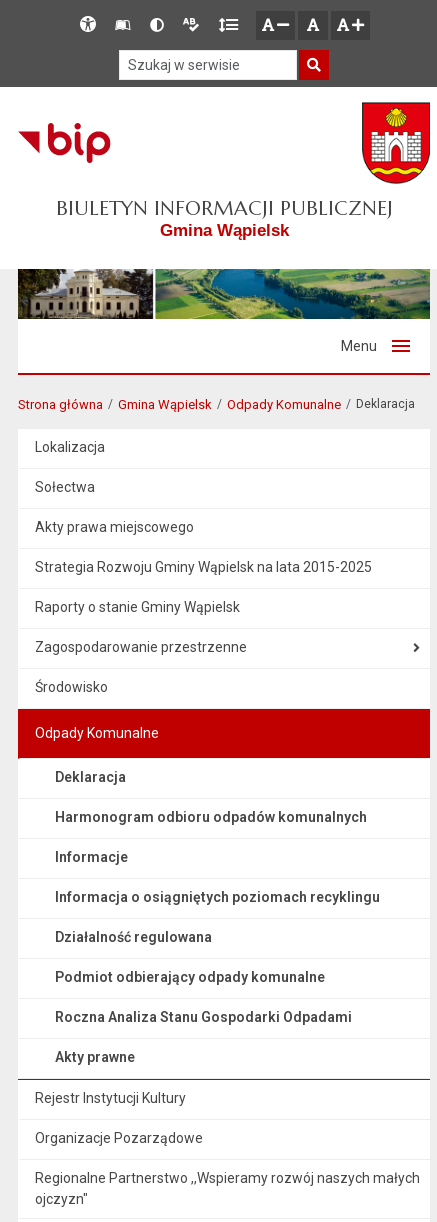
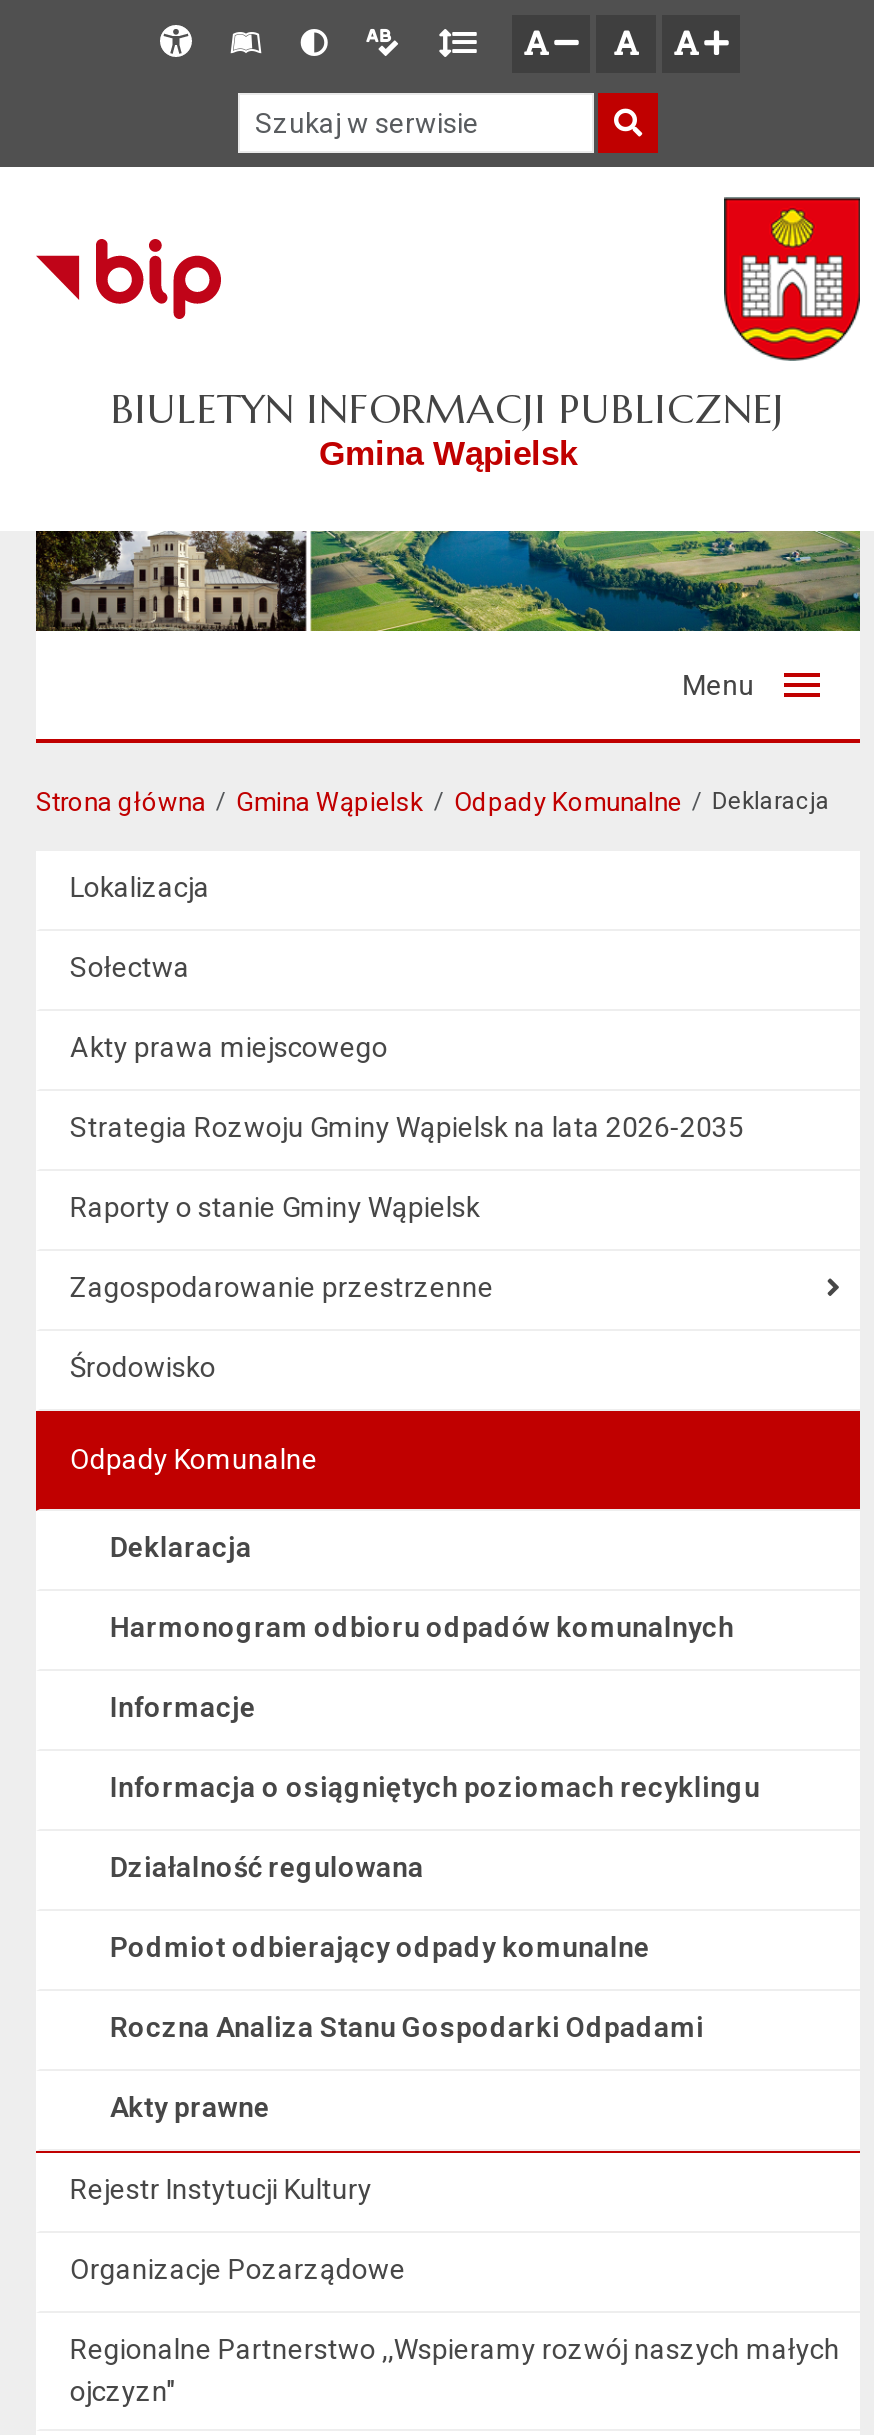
[35,558,372,574] Strategia Rozwoju Gminy Wąpielsk na lata 2015-2025 -> [70,1110,744,1142] Strategia Rozwoju Gminy Wąpielsk na lata 2026-2035

